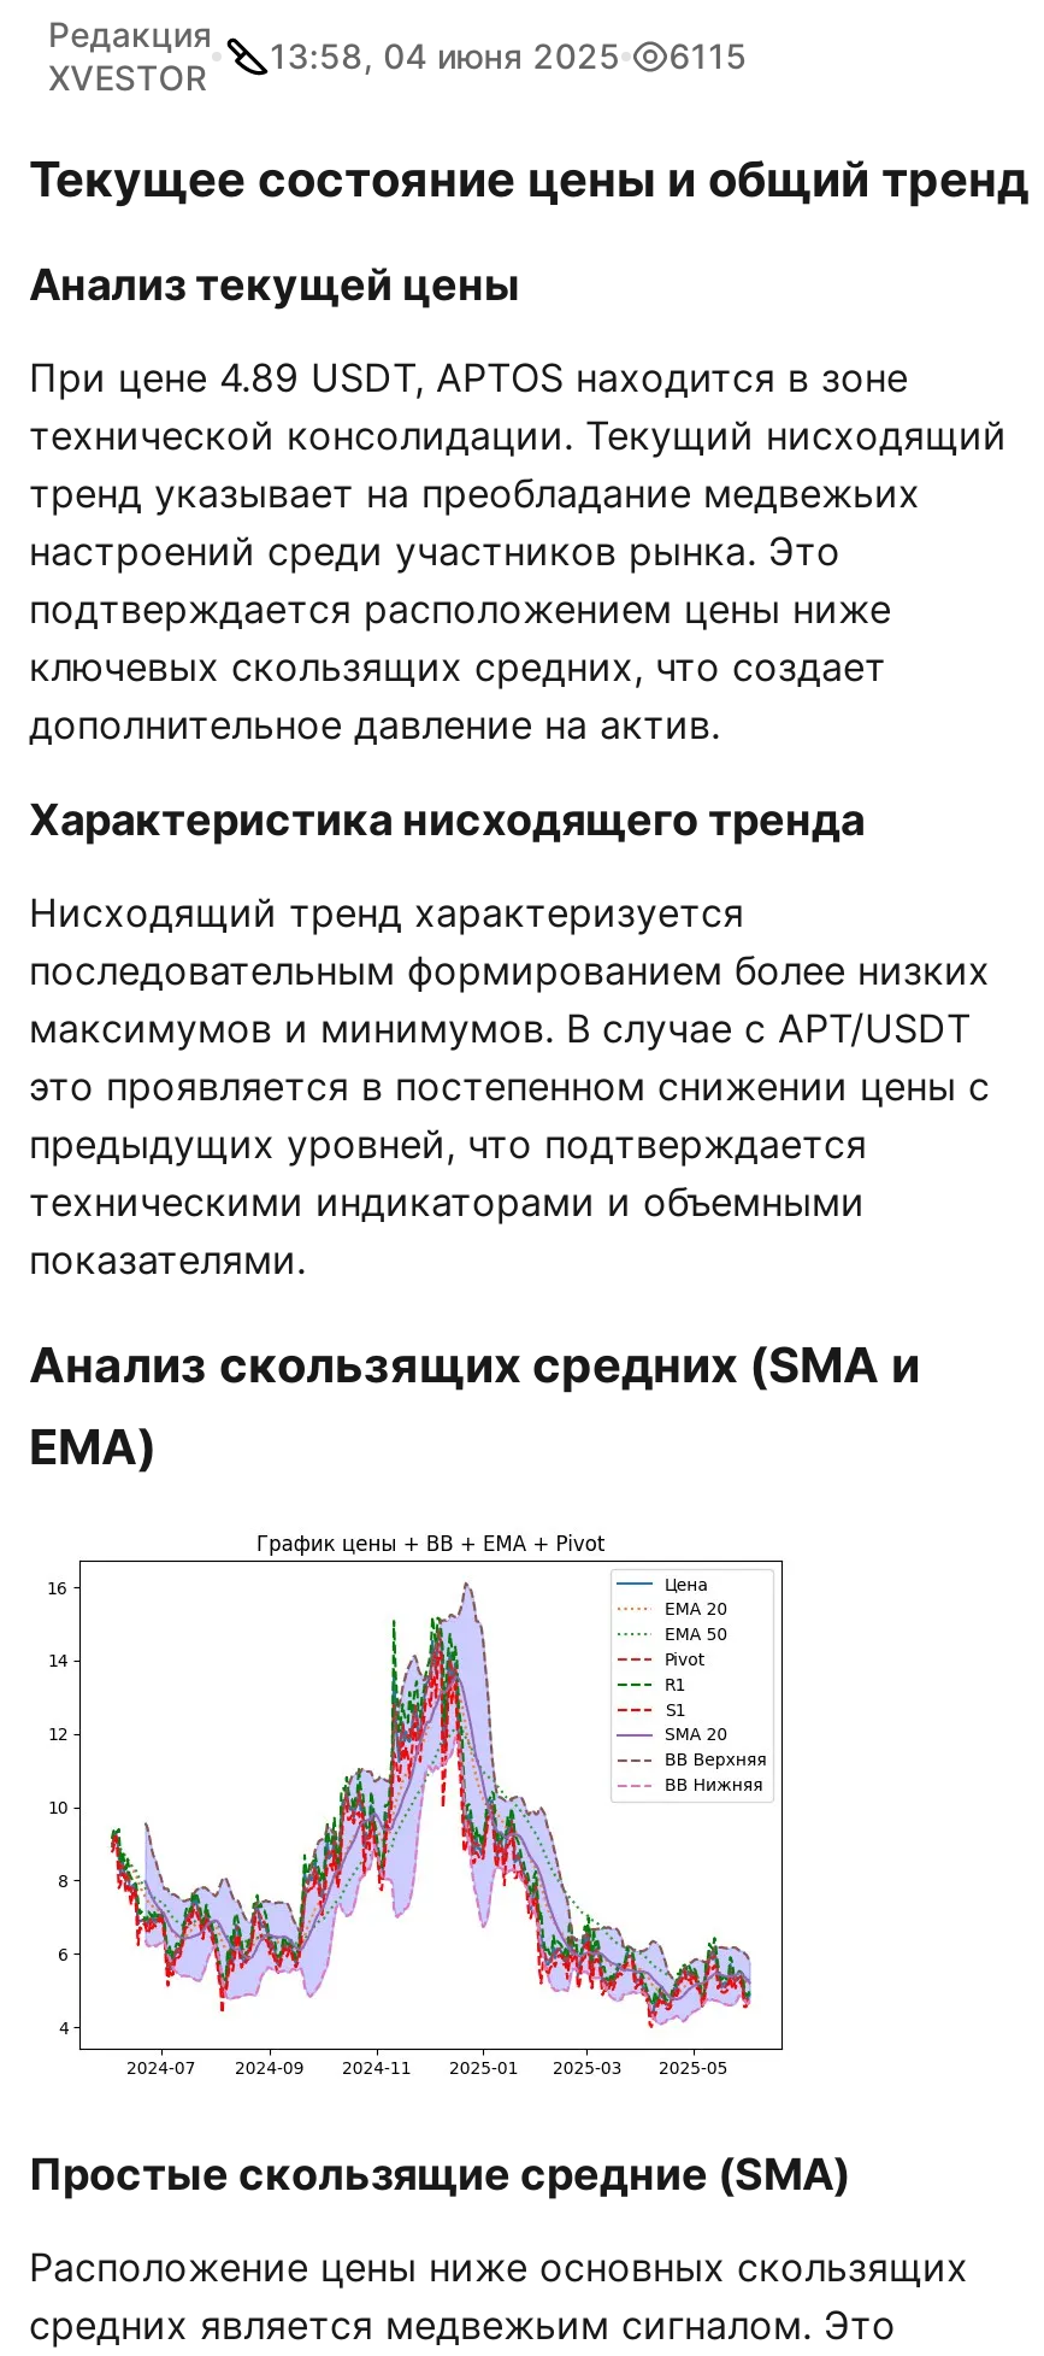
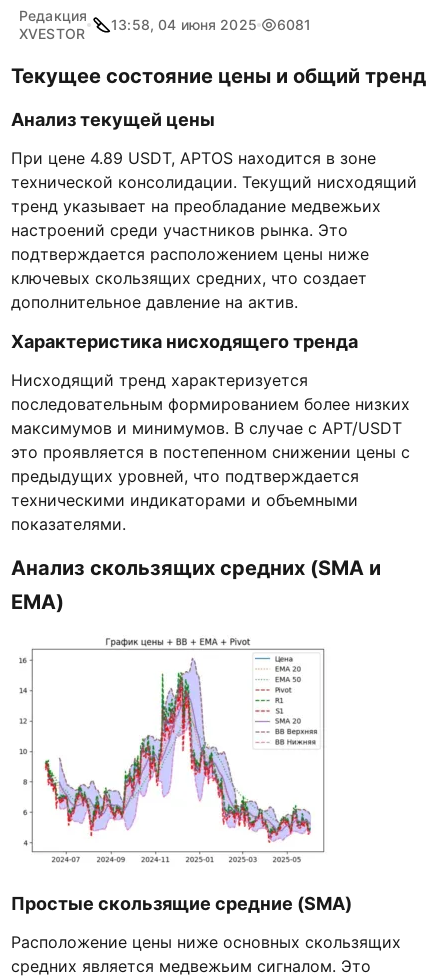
[270,34,748,75] 13:58, 04 июня 2025 6115 -> [111,15,311,32] 13:58, 04 июня 2025 6081

